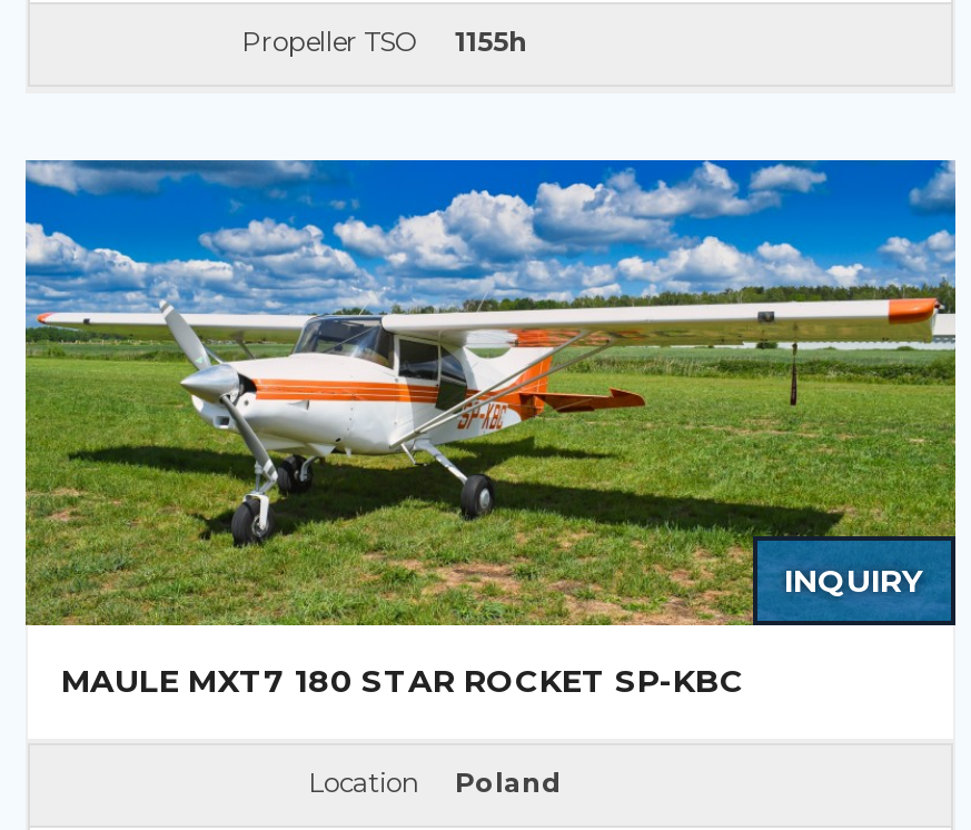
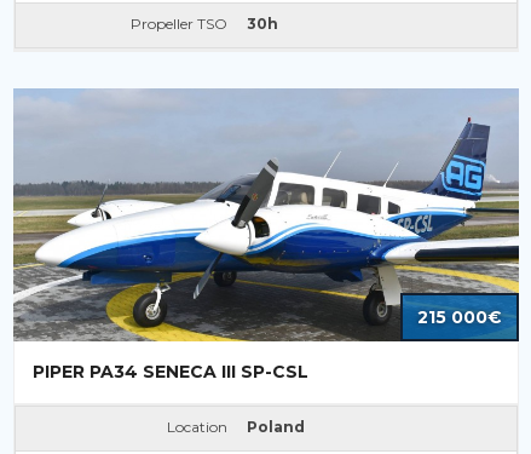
[241,24,528,57] Propeller TSO 1155h -> [131,14,278,32] Propeller TSO 30h
[23,160,958,628] [image] | INQUIRY -> [12,90,520,343] [image] | 215 000€
[61,660,744,700] MAULE MXT7 180 STAR ROCKET SP-KBC -> [33,360,308,382] PIPER PA34 SENECA III SP-CSL

